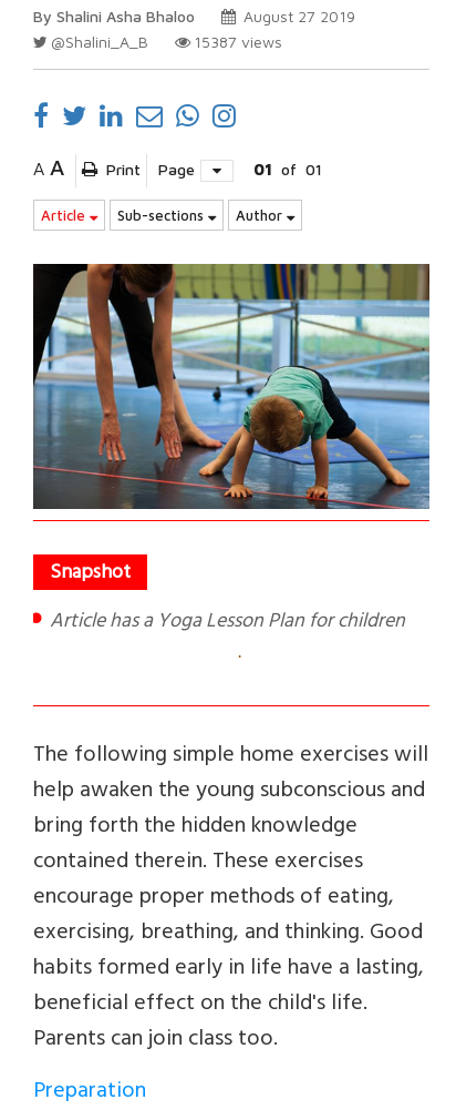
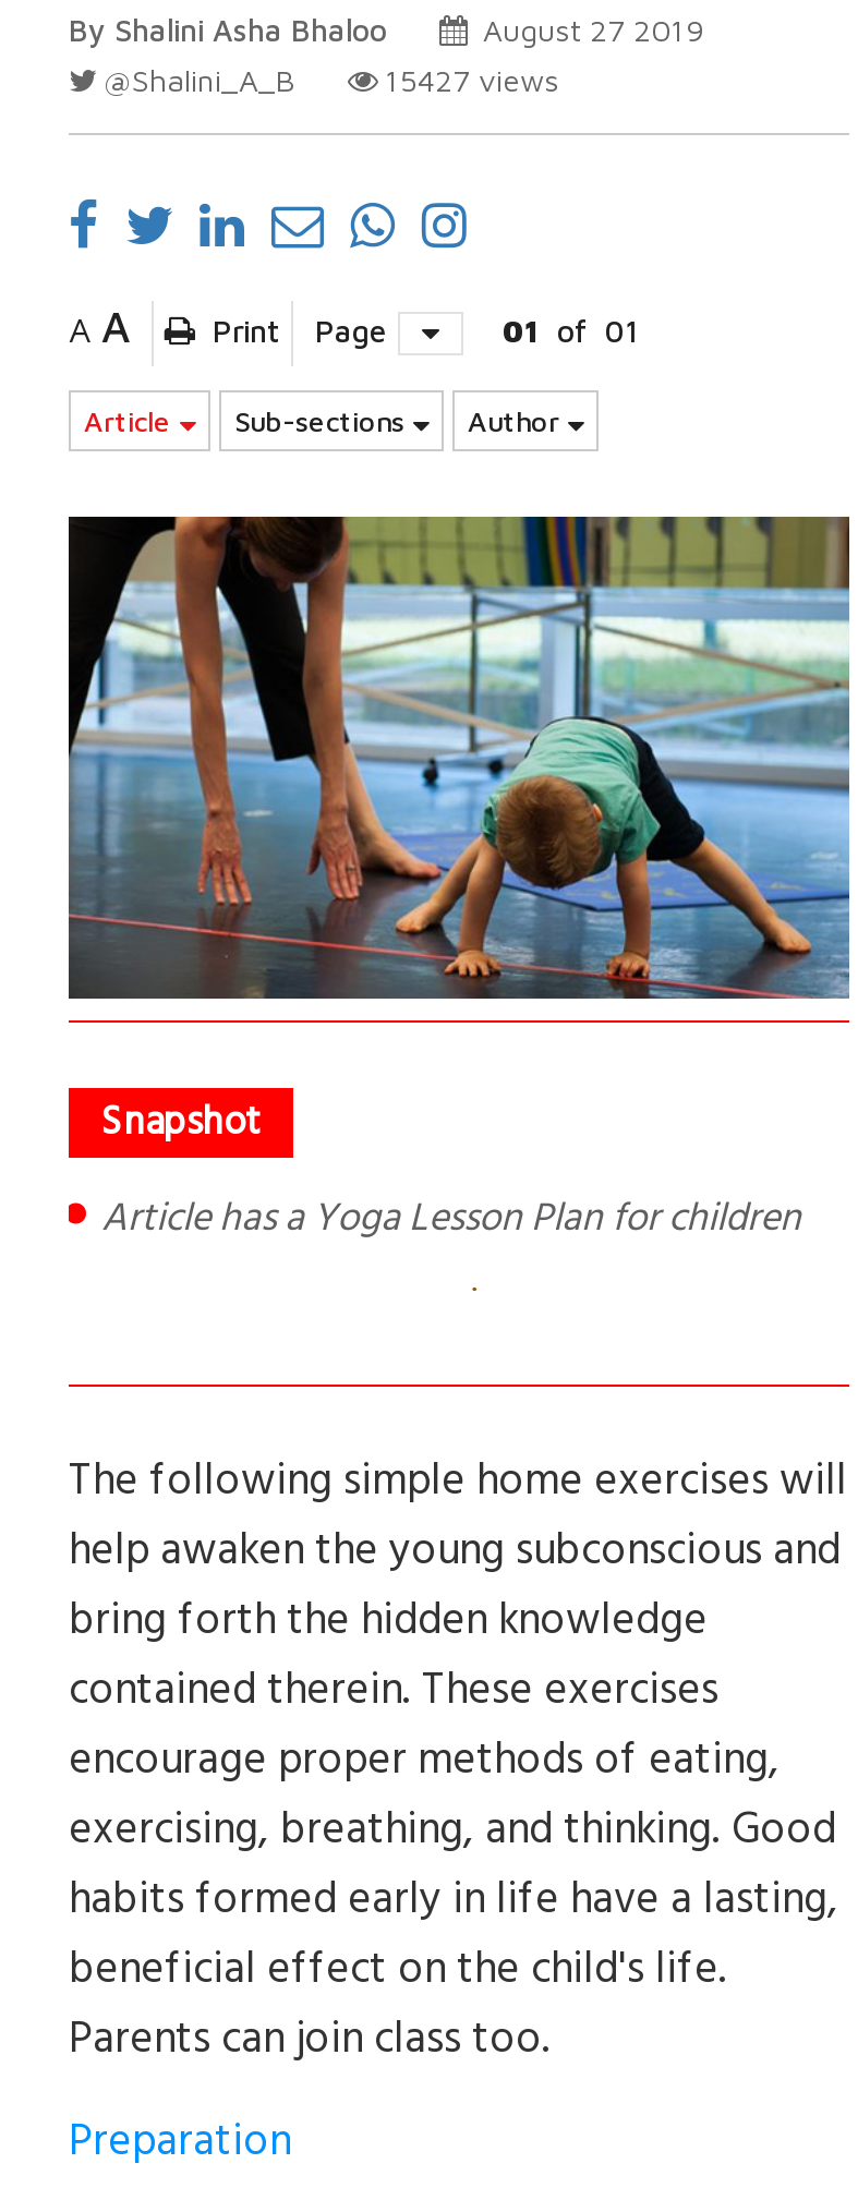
[194,32,282,51] 15387 views -> [385,61,559,98] 15427 views

